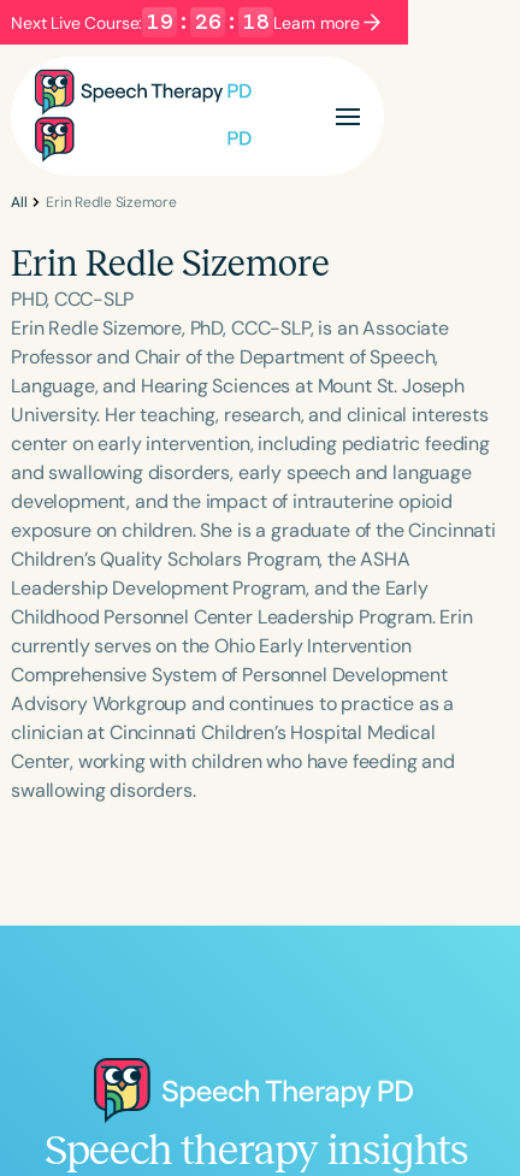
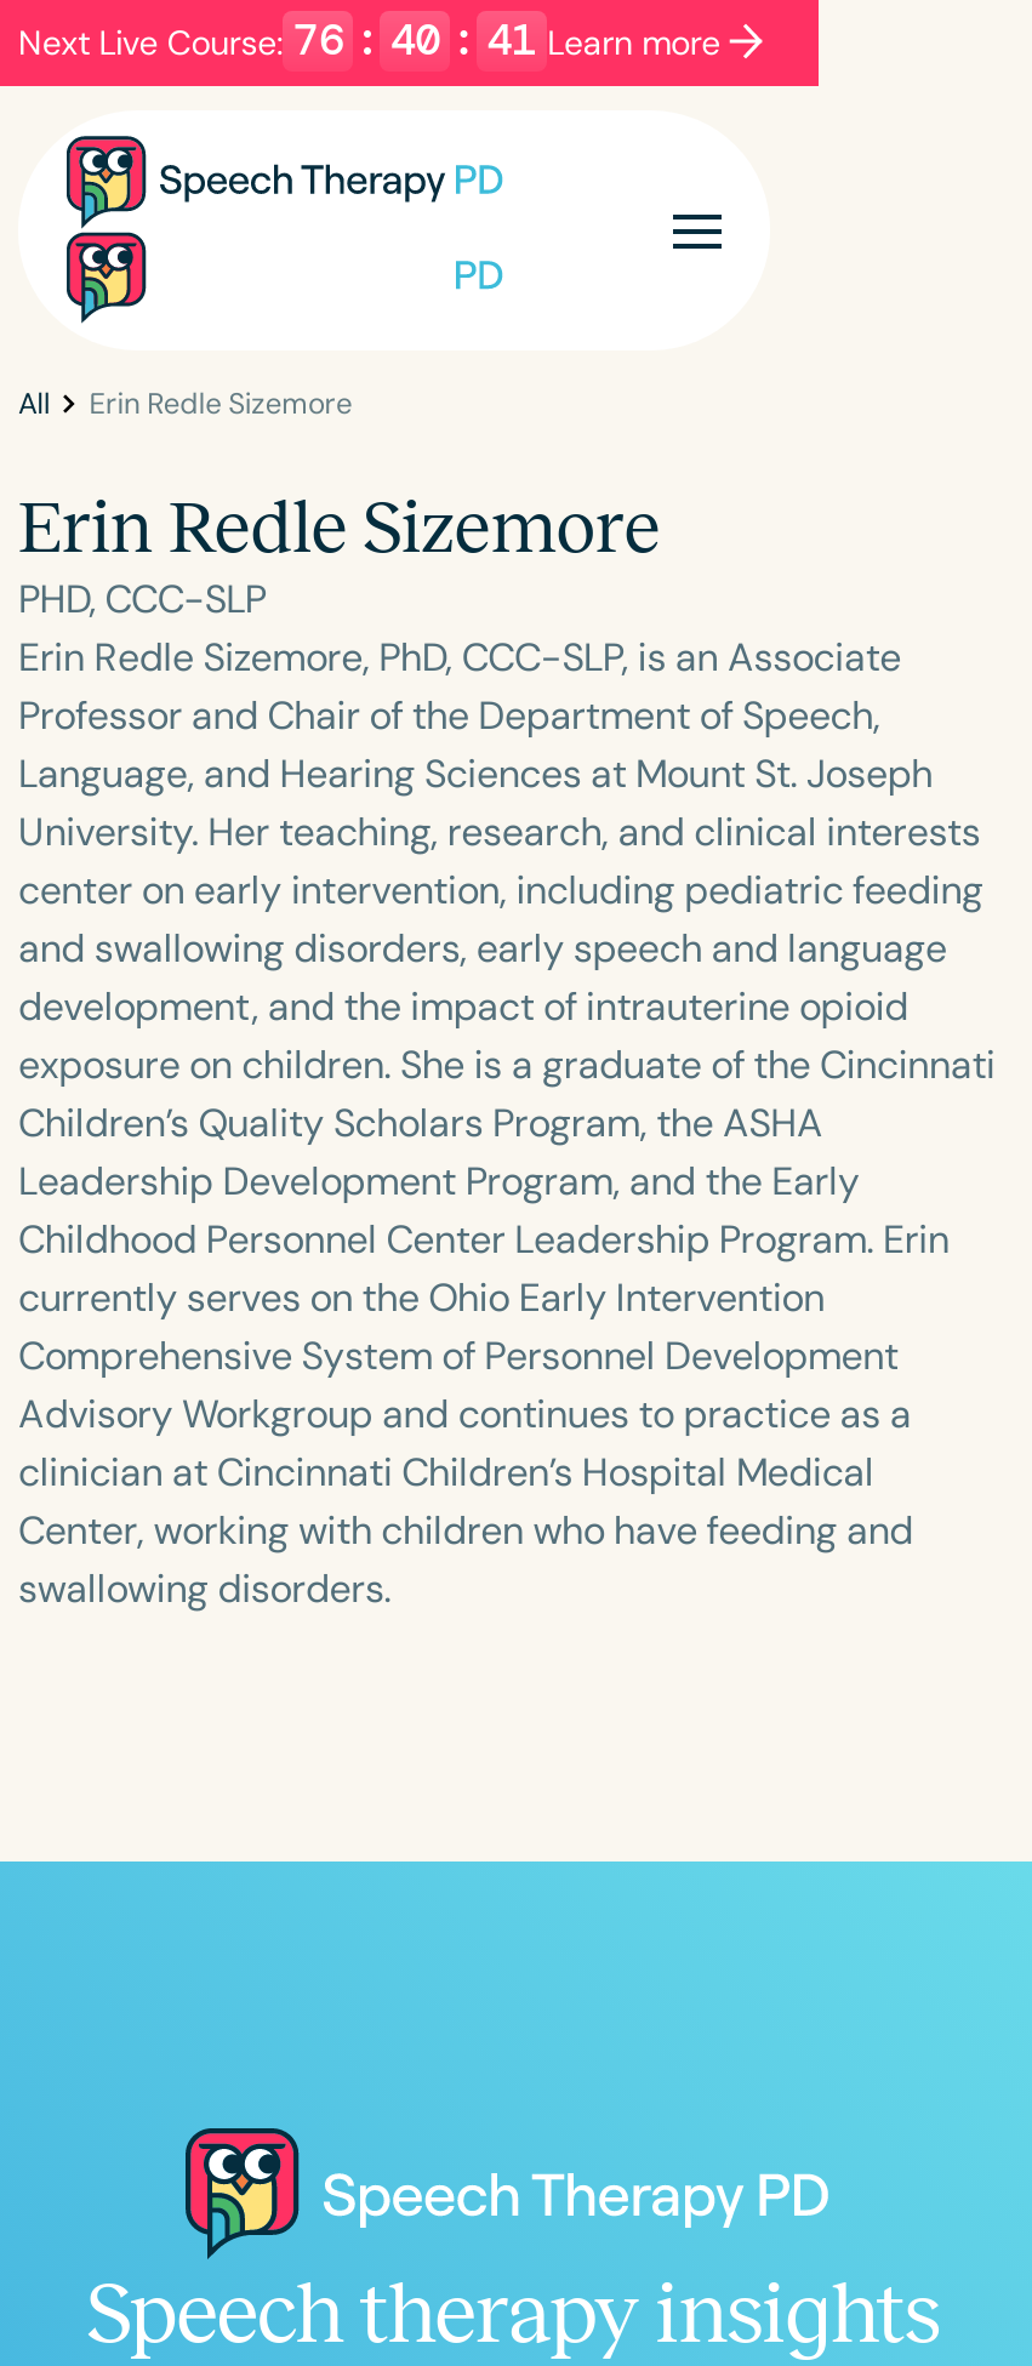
[11,7,359,36] Next Live Course: 19 : 26 : 18 Learn more -> [18,11,720,69] Next Live Course: 76 : 40 : 41 Learn more

